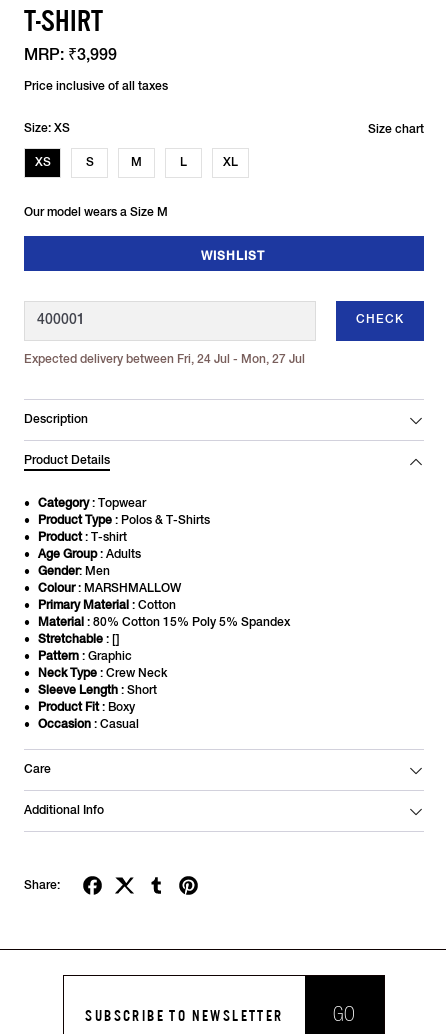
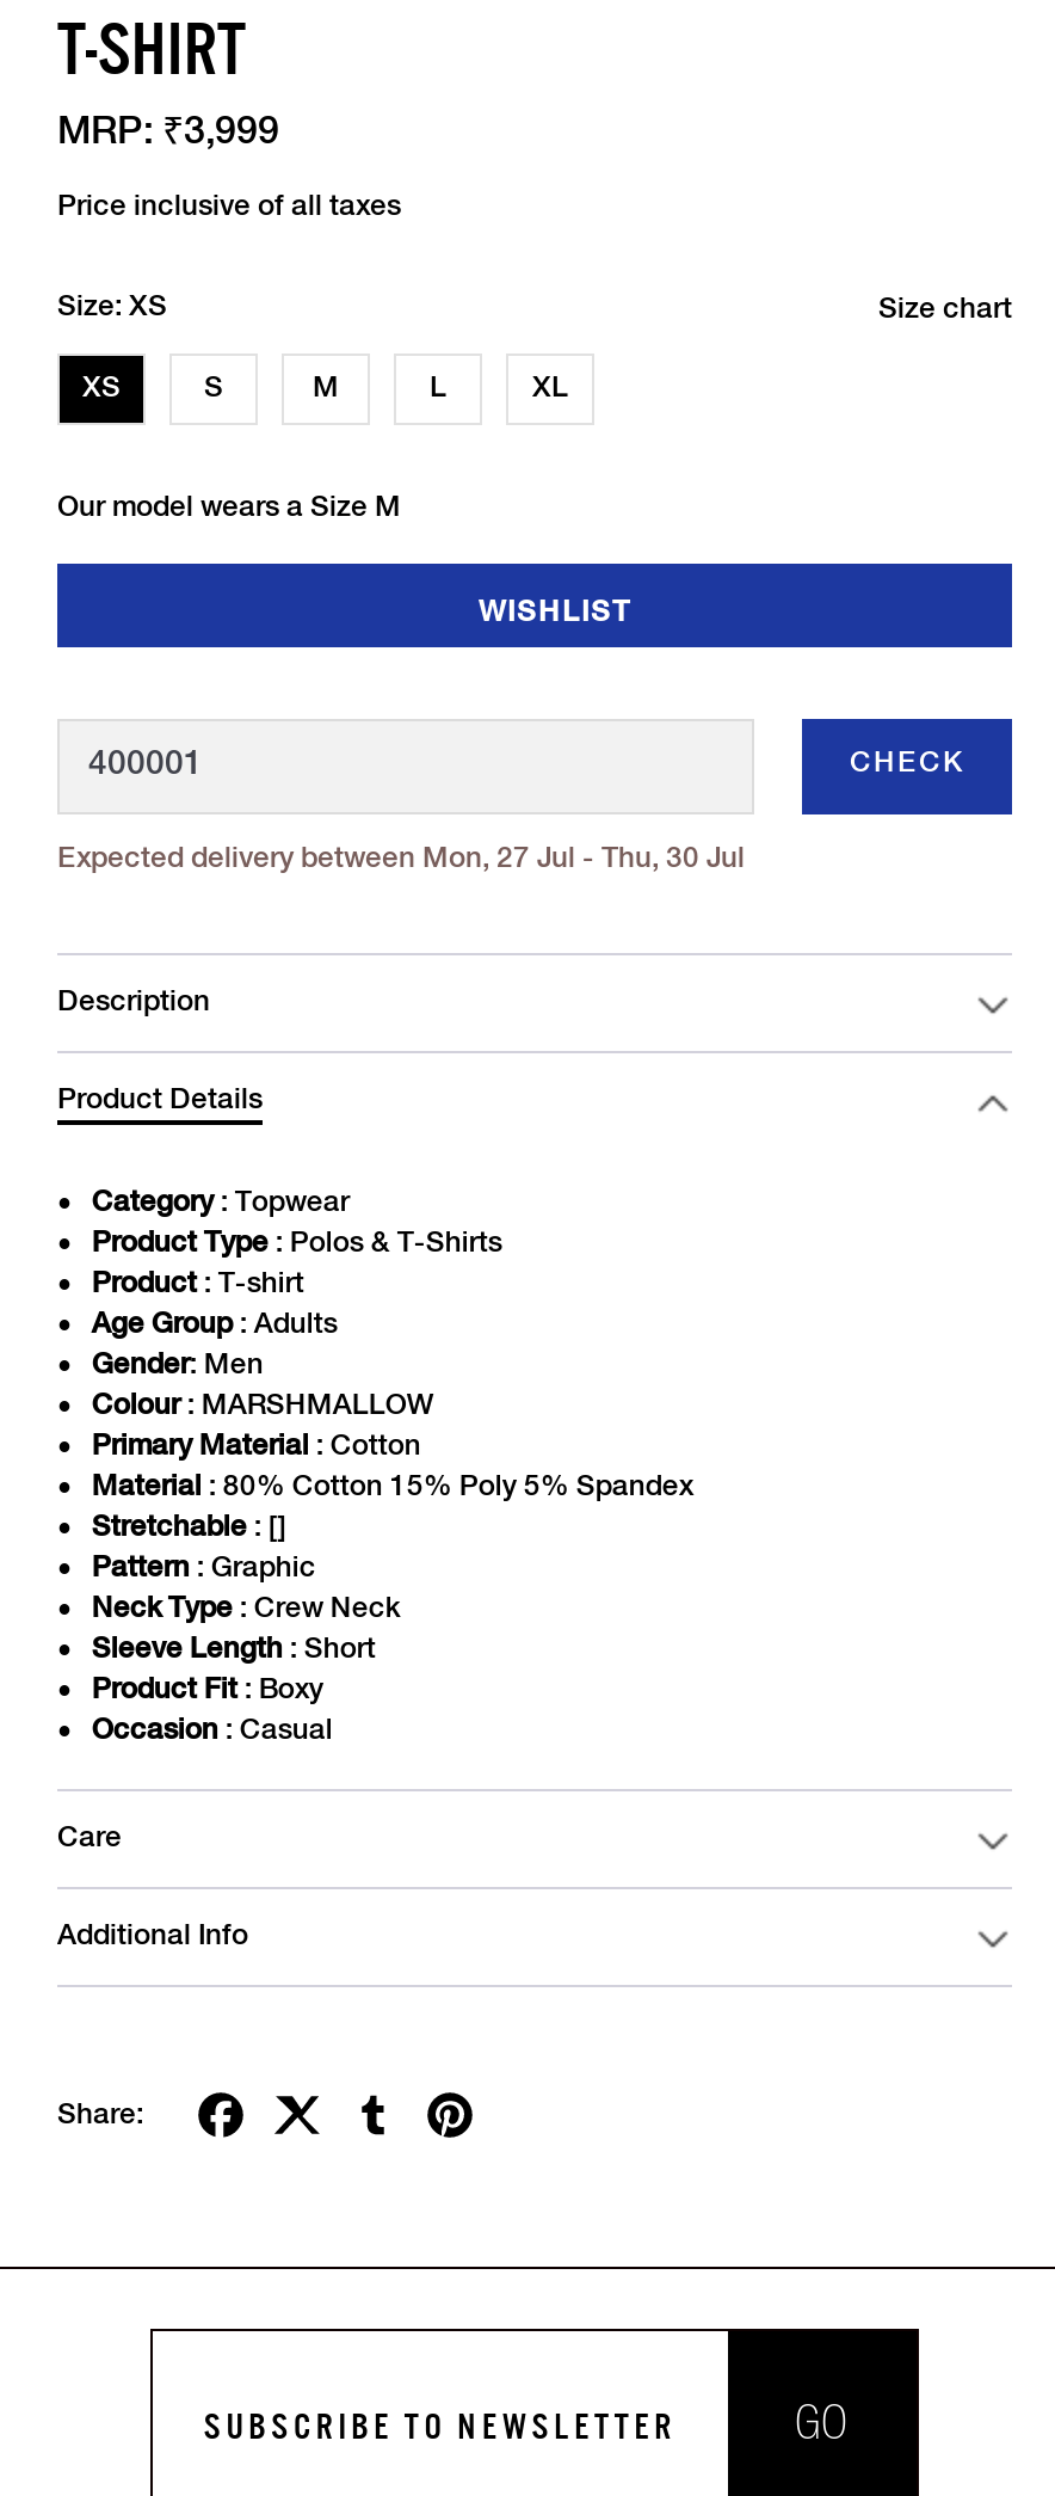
[24,354,305,366] Expected delivery between Fri, 24 Jul - Mon, 27 Jul -> [57,845,745,873] Expected delivery between Mon, 27 Jul - Thu, 30 Jul

